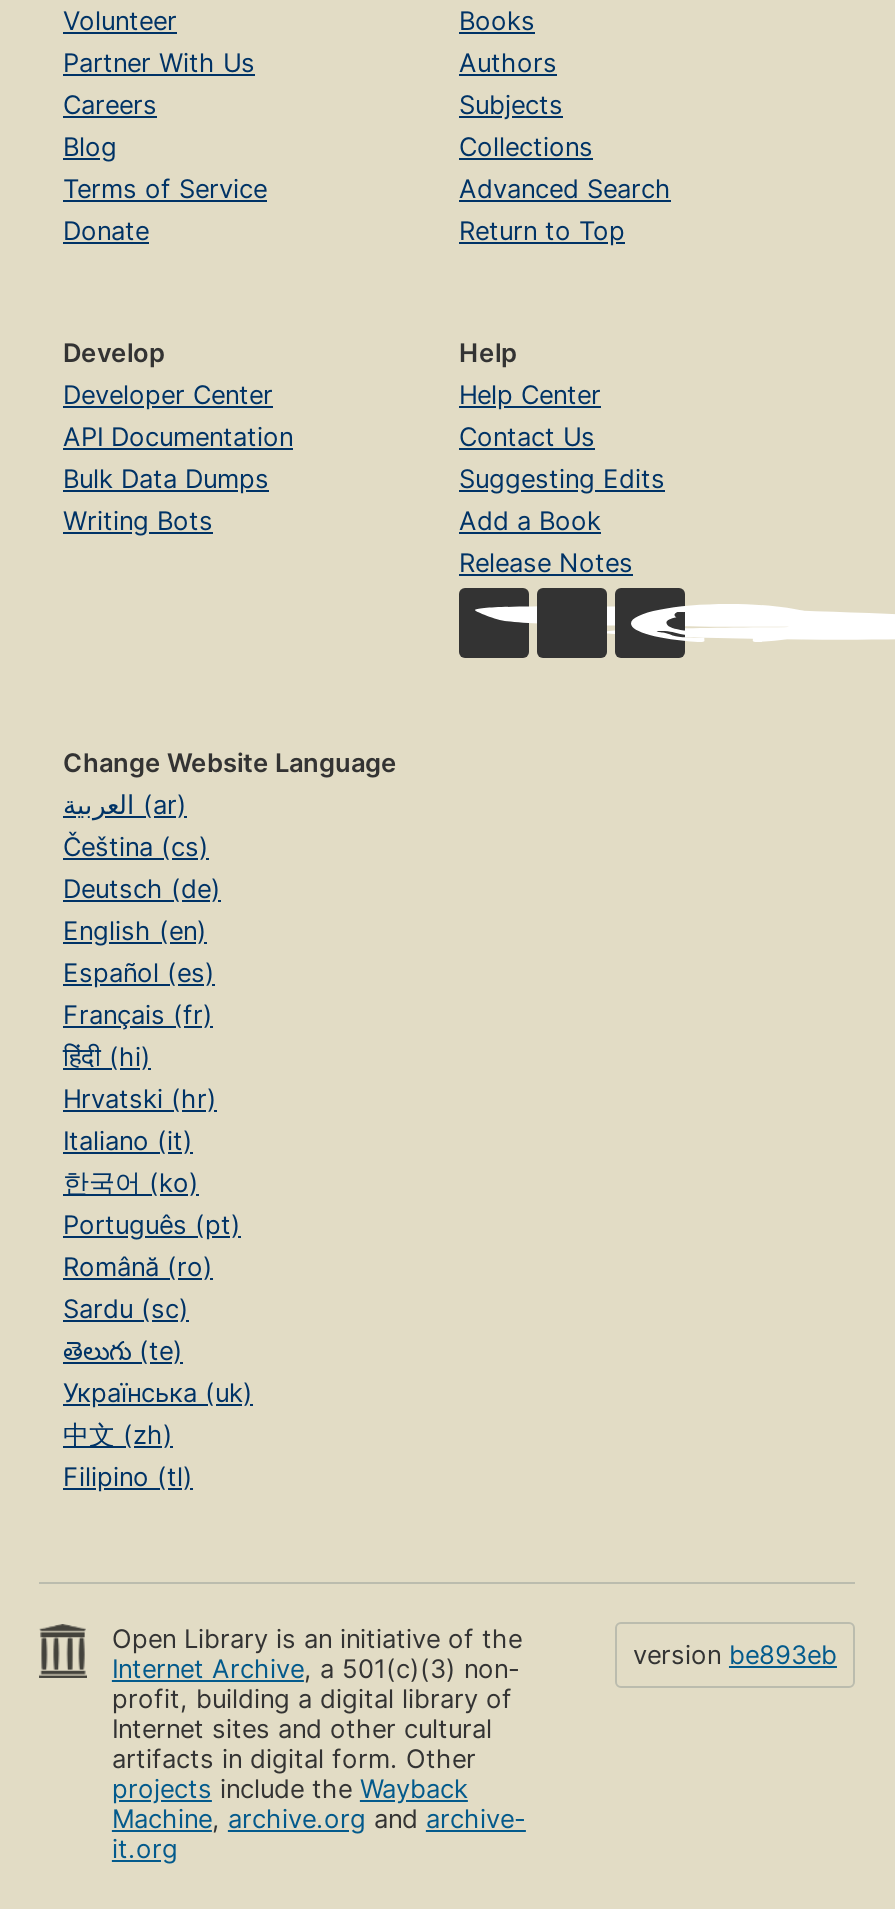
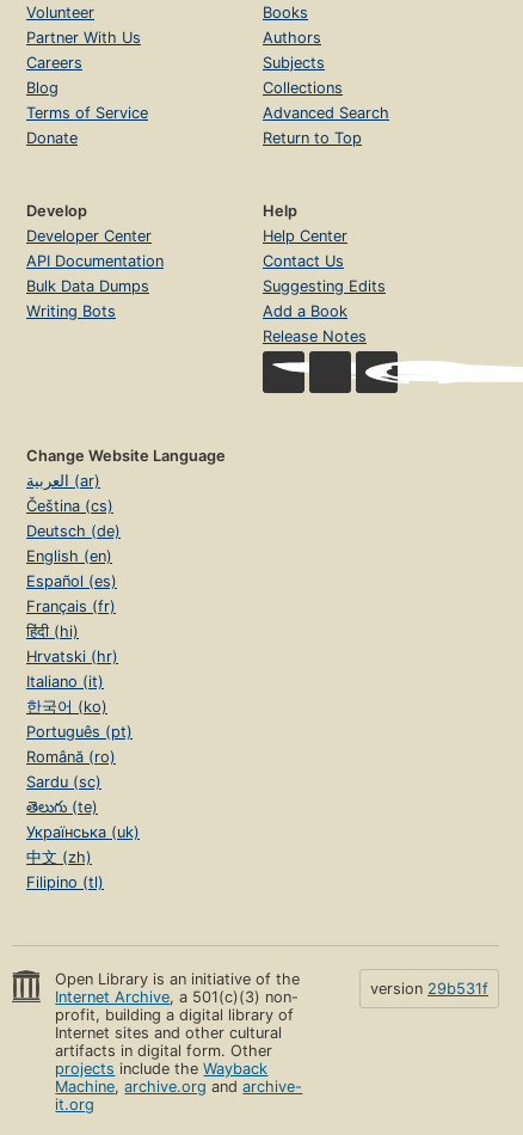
[633,1640,837,1670] version be893eb -> [370,979,488,997] version 29b531f

